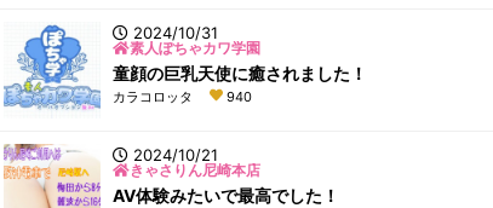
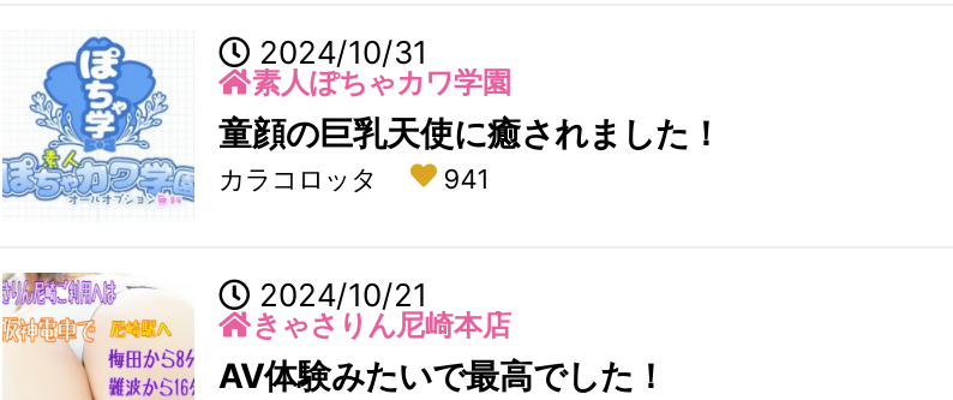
[113,88,252,105] カラコロッタ 940 -> [218,162,489,196] カラコロッタ 941

